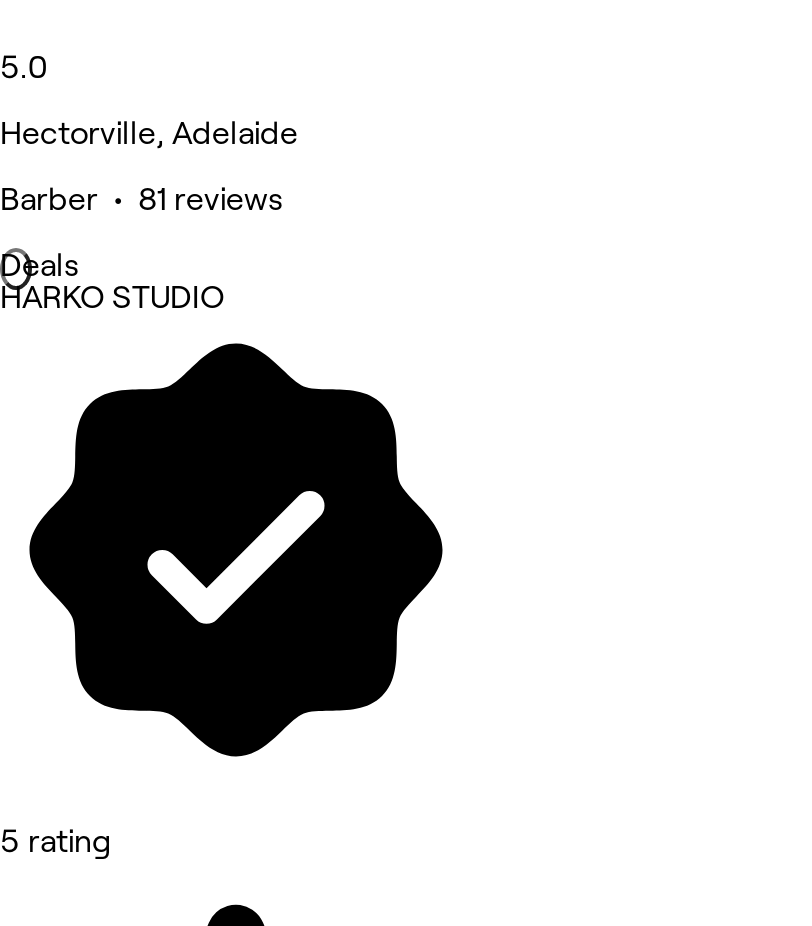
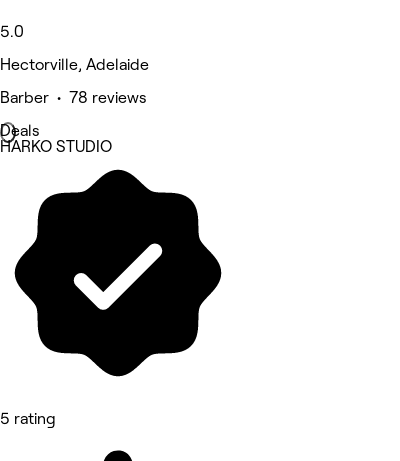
[0,182,284,216] Barber • 81 reviews -> [0,89,147,106] Barber • 78 reviews

